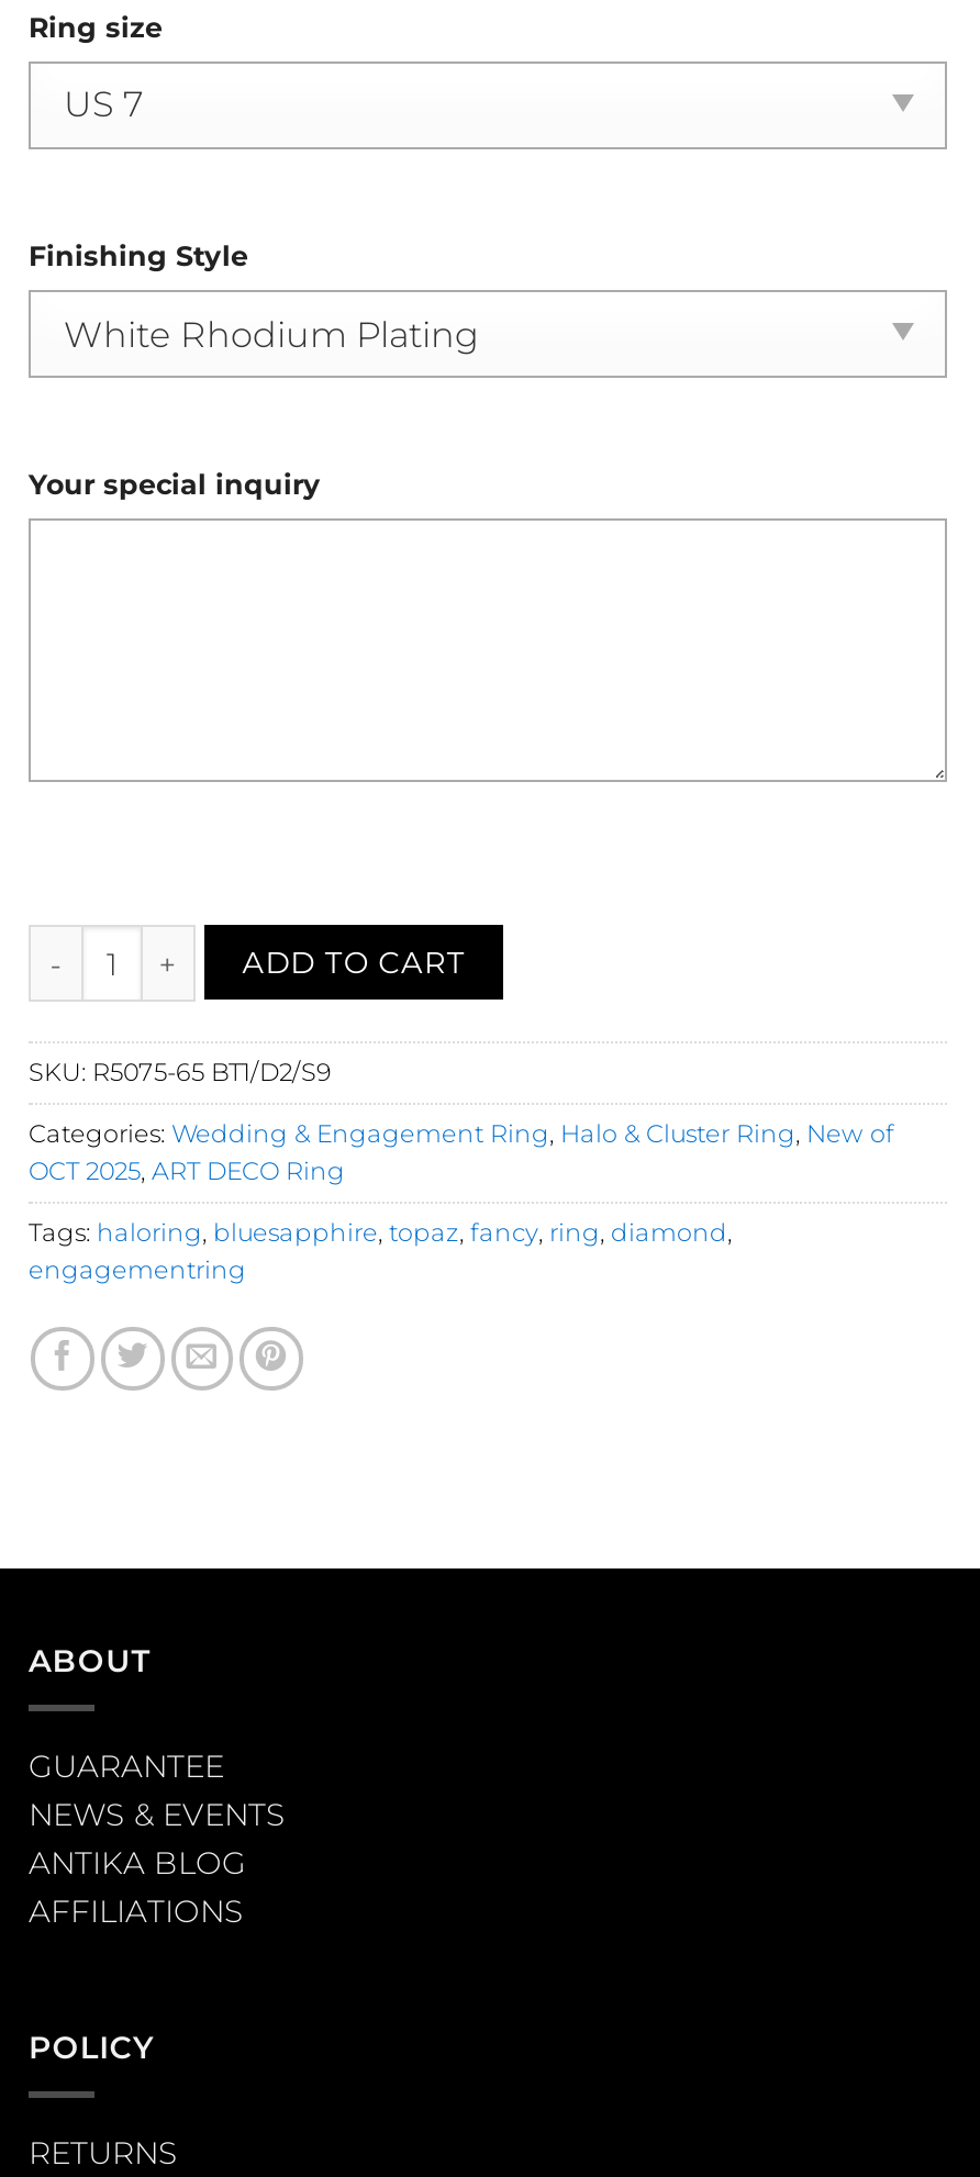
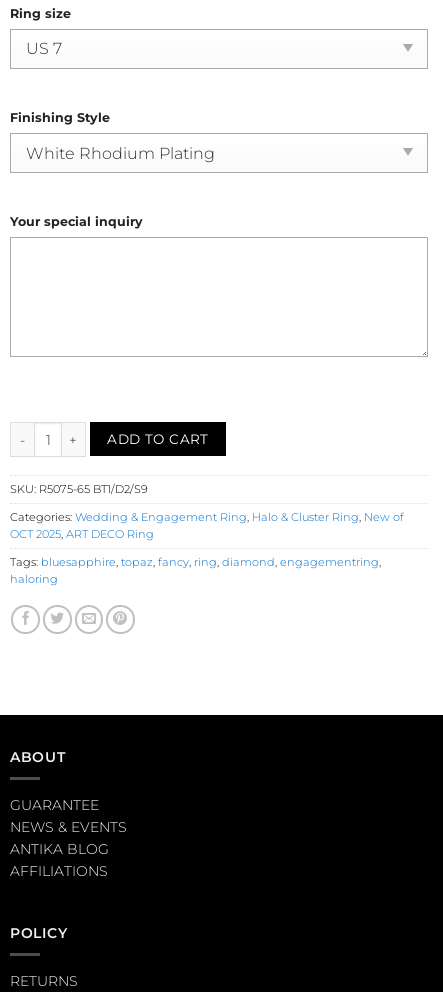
[29,1218,727,1286] Tags: haloring, bluesapphire, topaz, fancy, ring, diamond | engagementring -> [10,555,379,586] Tags: bluesapphire, topaz, fancy, ring, diamond, engagementring | haloring

